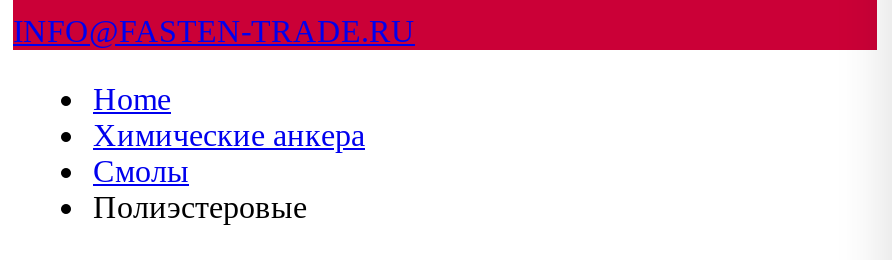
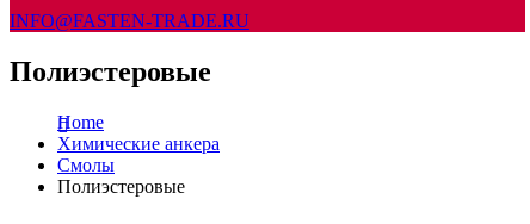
none -> [10,56,211,87] Полиэстеровые

